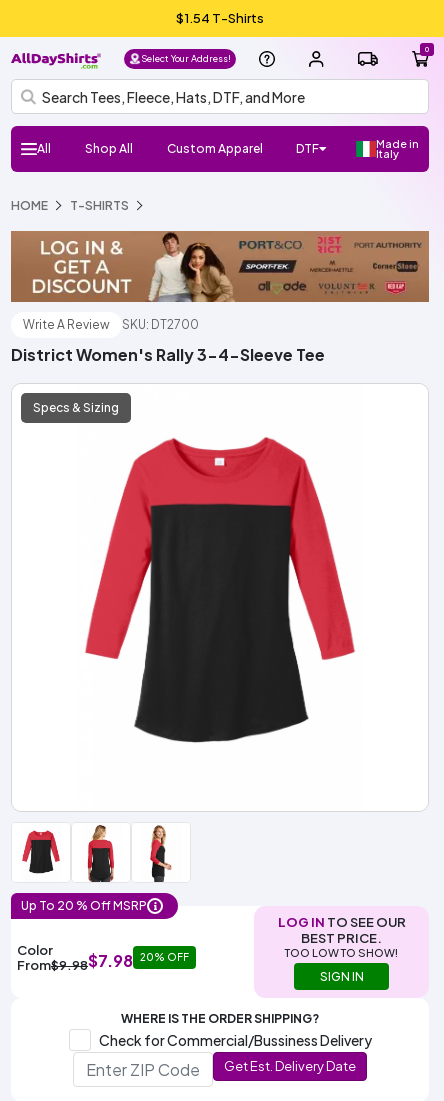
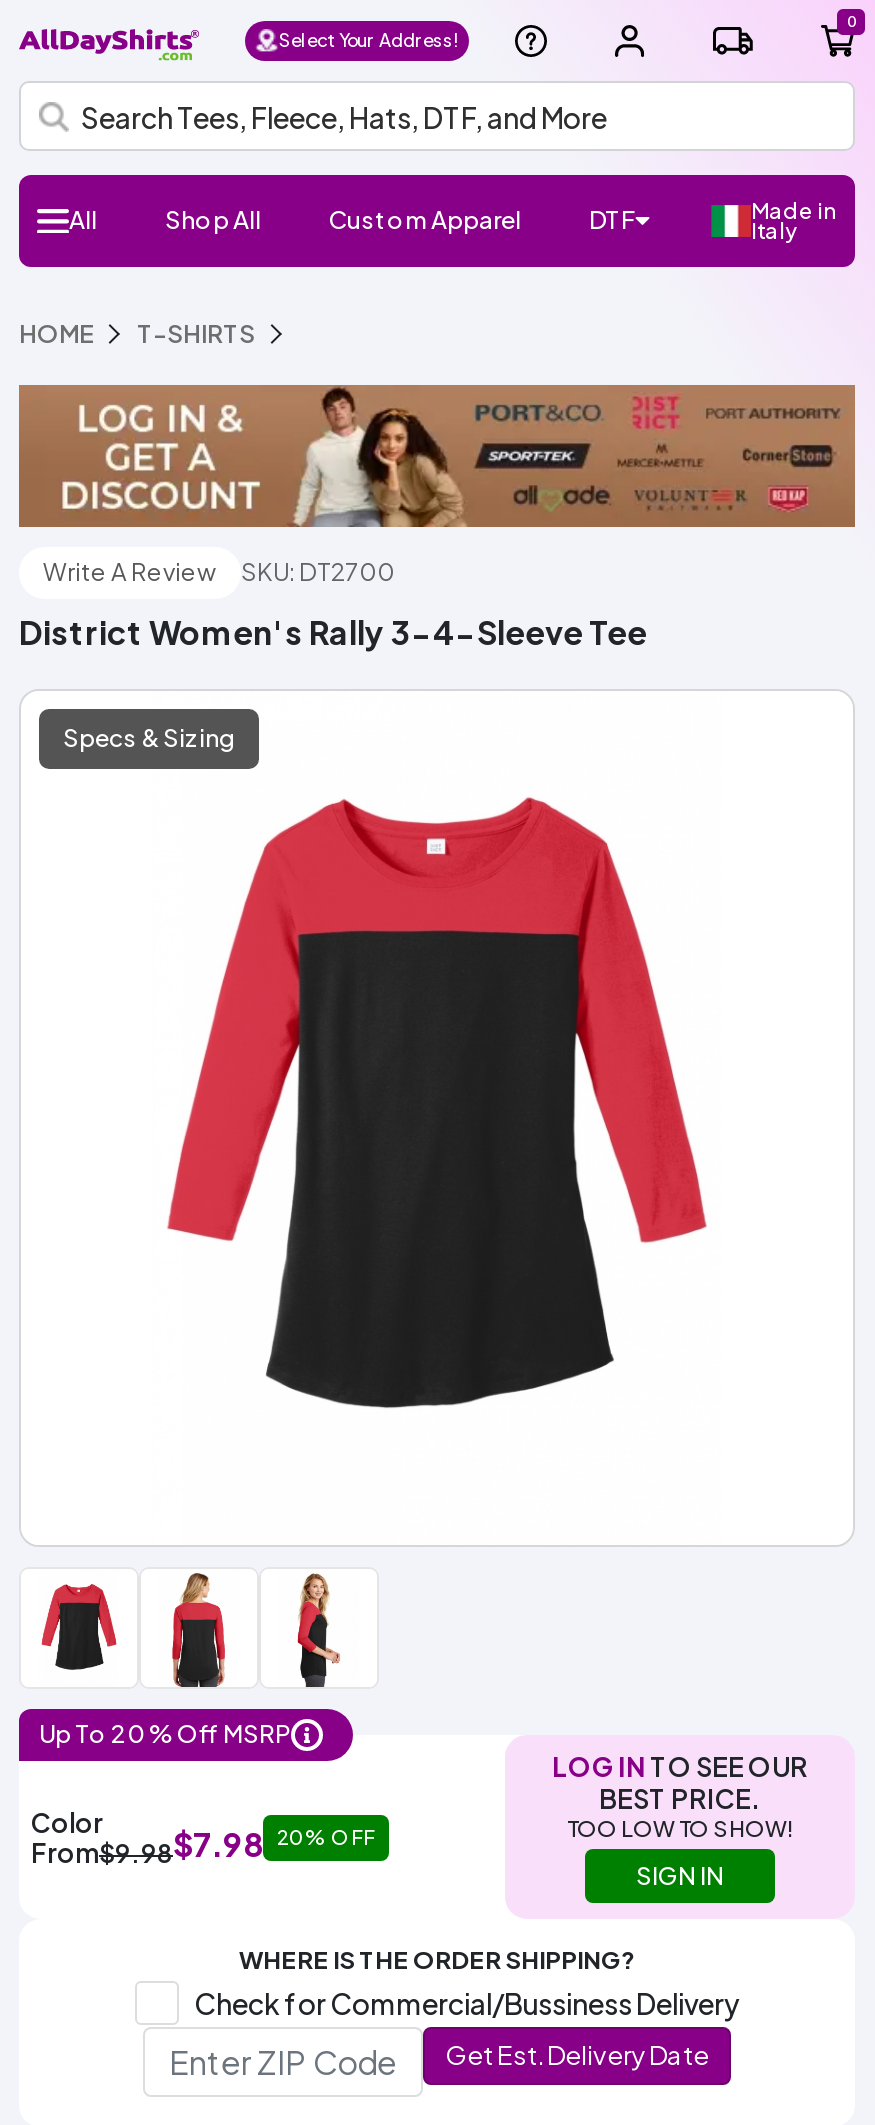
[176,10,264,26] $1.54 T-Shirts -> none

